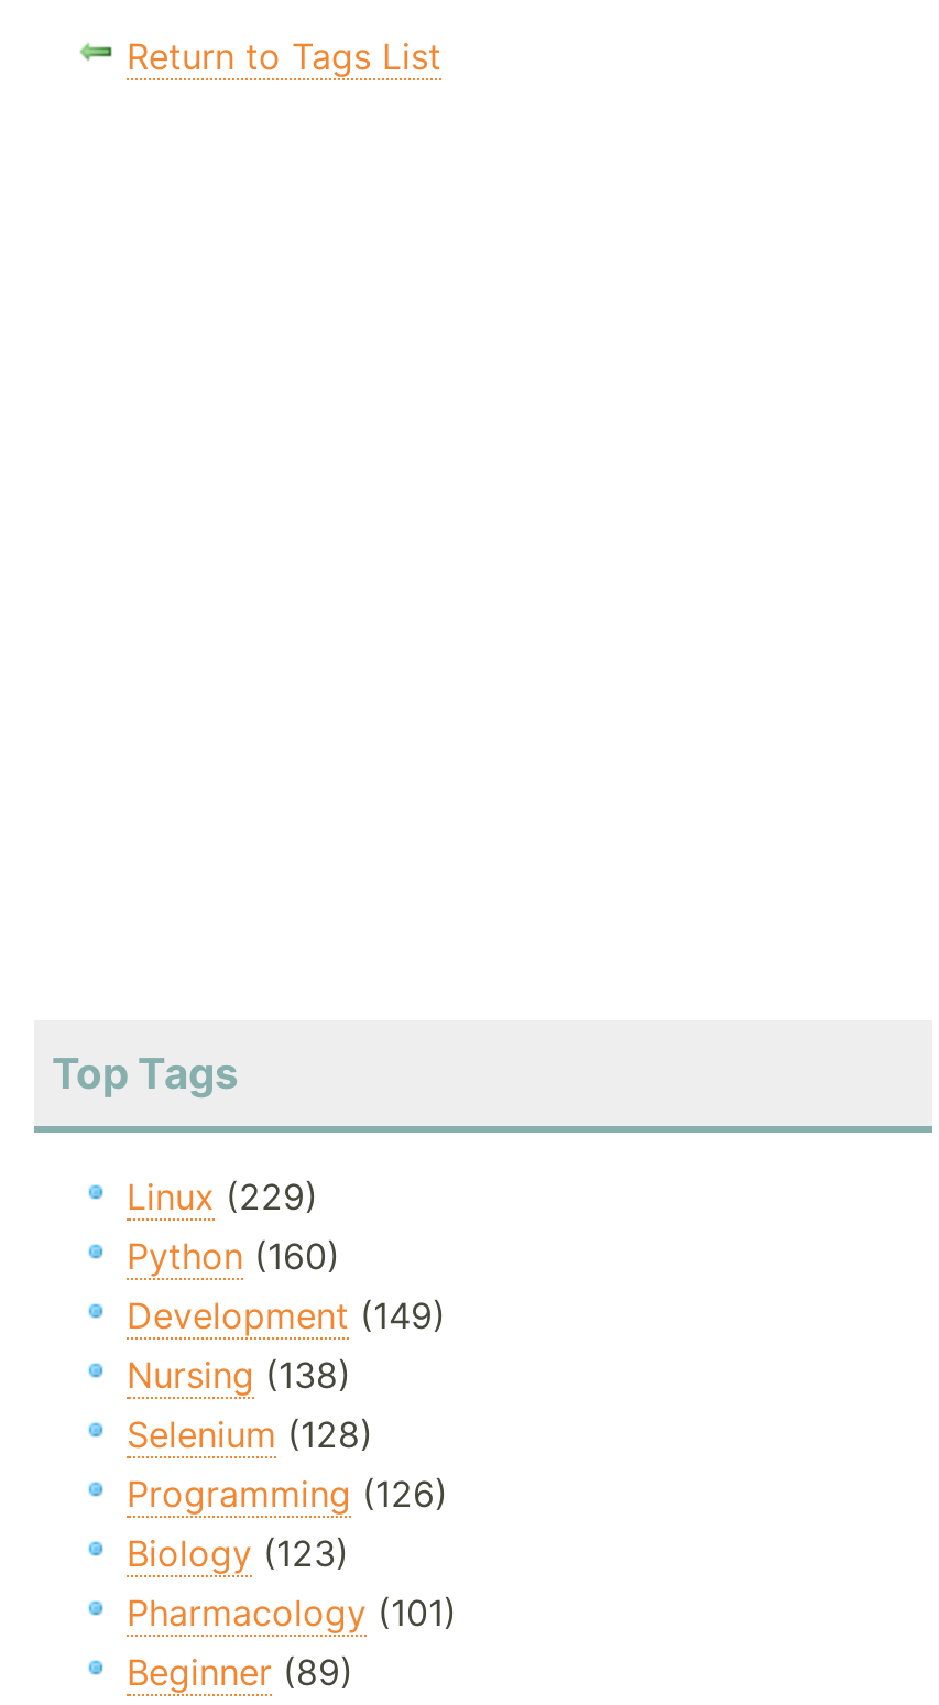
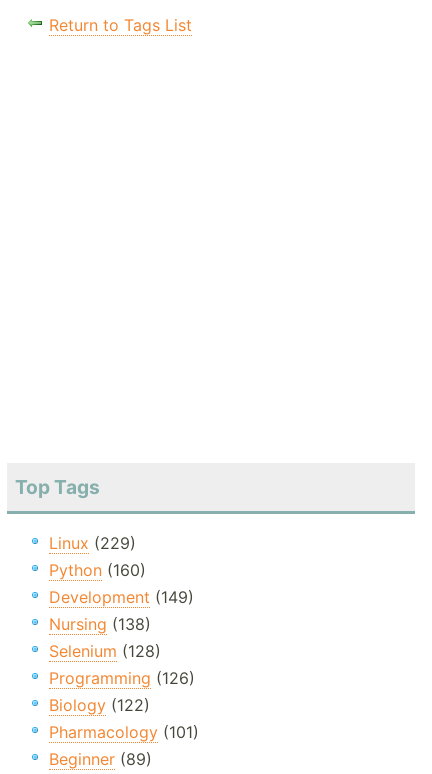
[127,1531,349,1575] Biology (123) -> [49,695,150,715] Biology (122)

